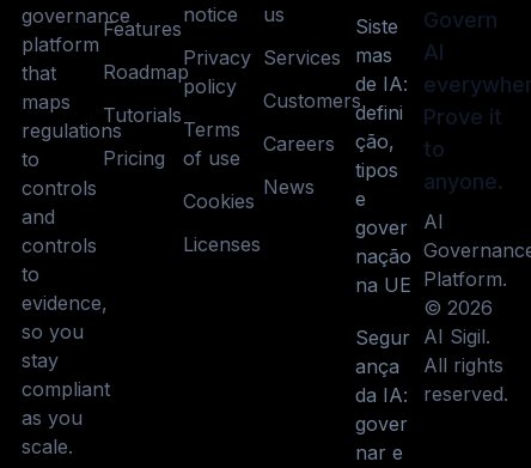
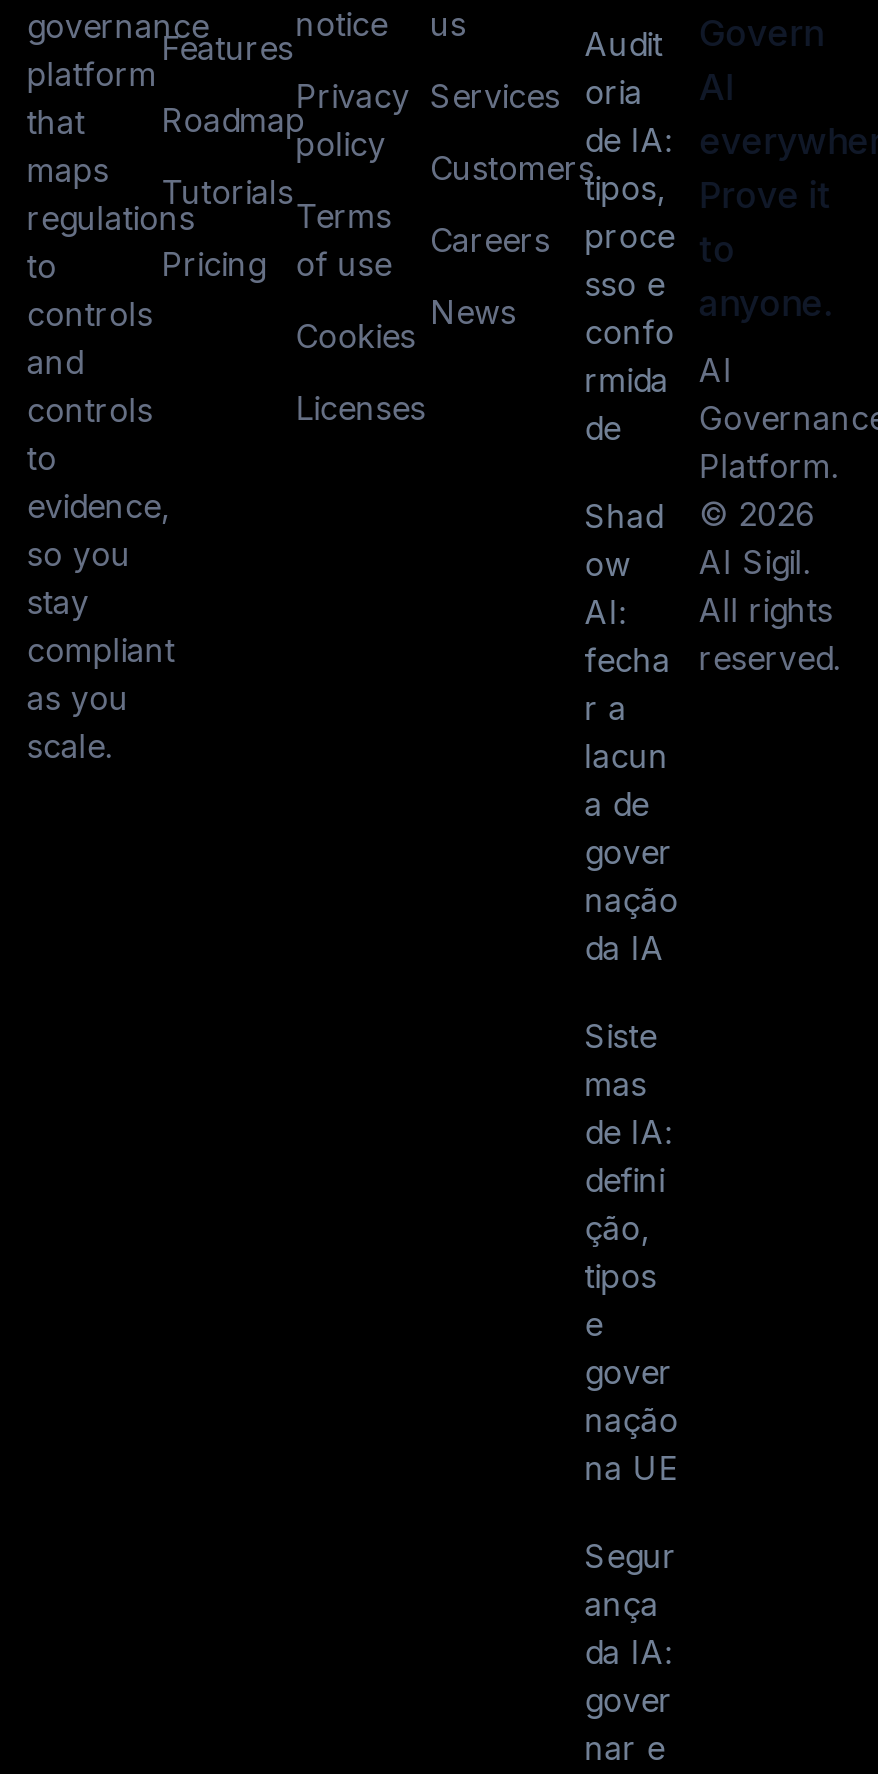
none -> [584,24,678,968] Audit | oria | de IA: | tipos, | proce | sso e | confo | rmida | de | Shad | ow | AI: | fecha | r a | lacun | a de | gover | nação | da IA

